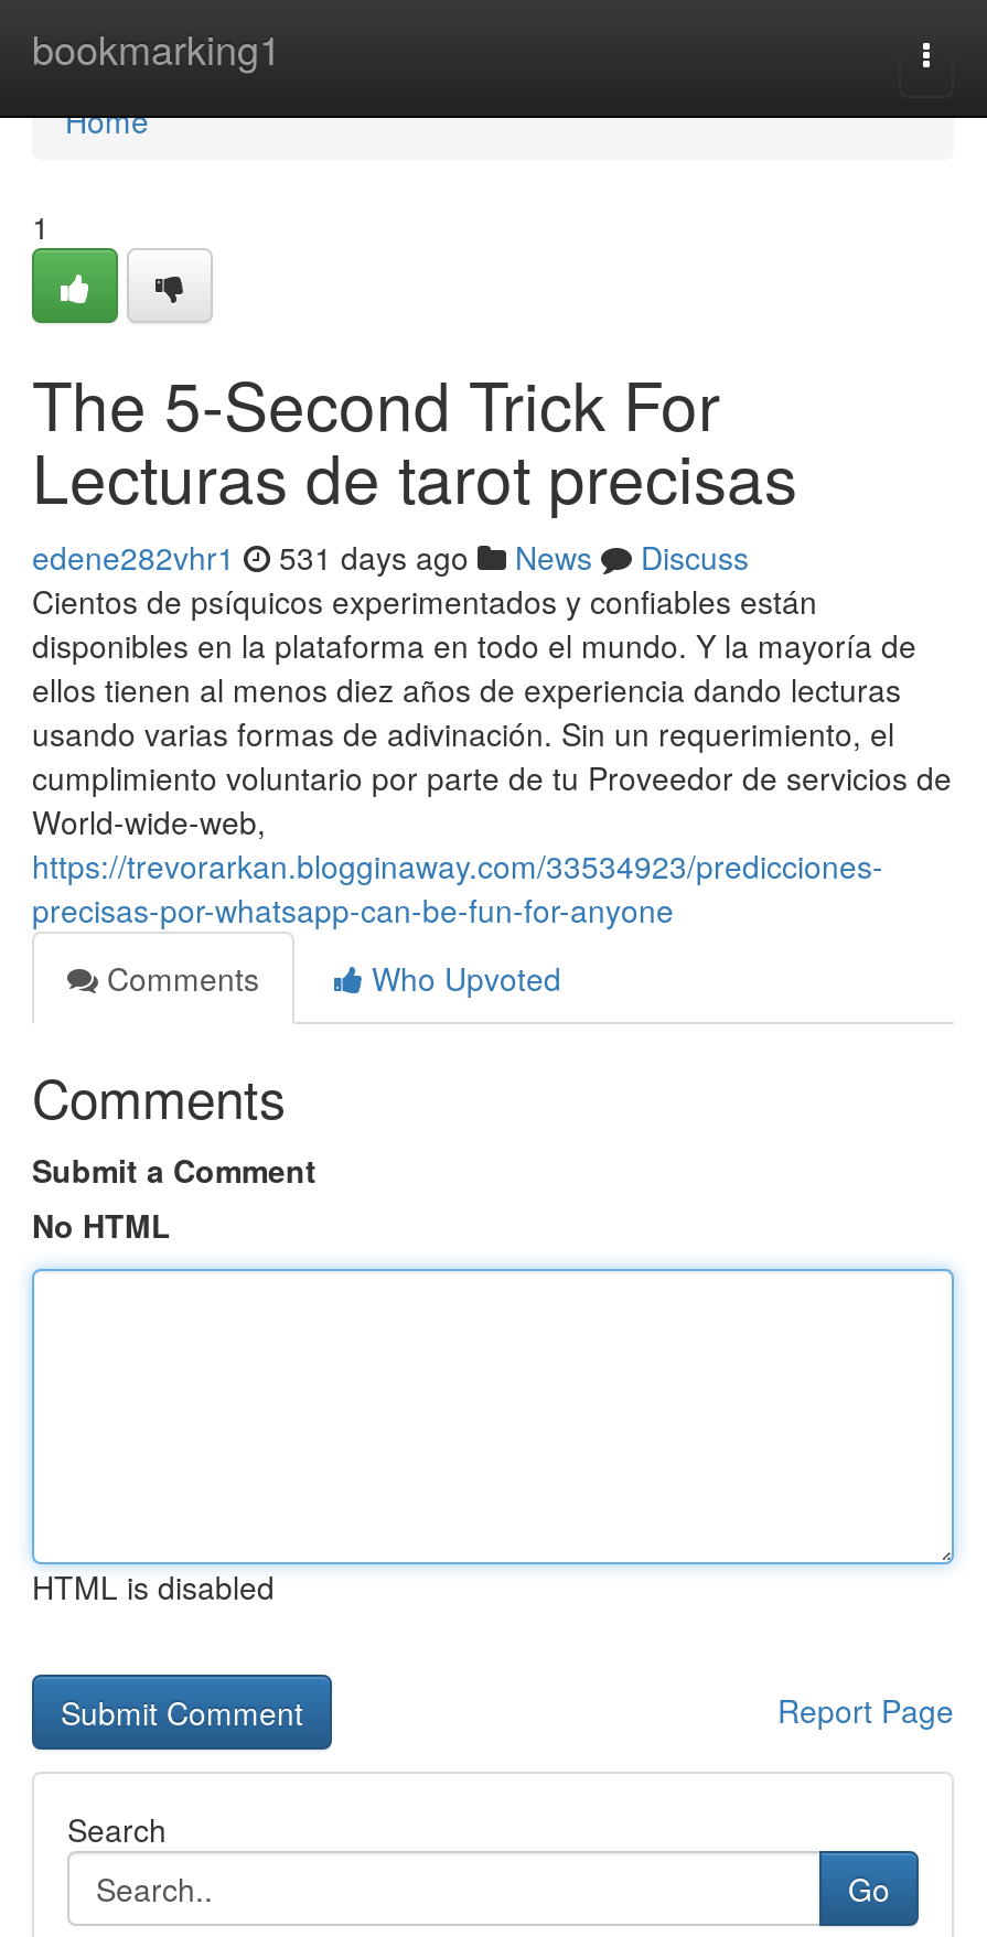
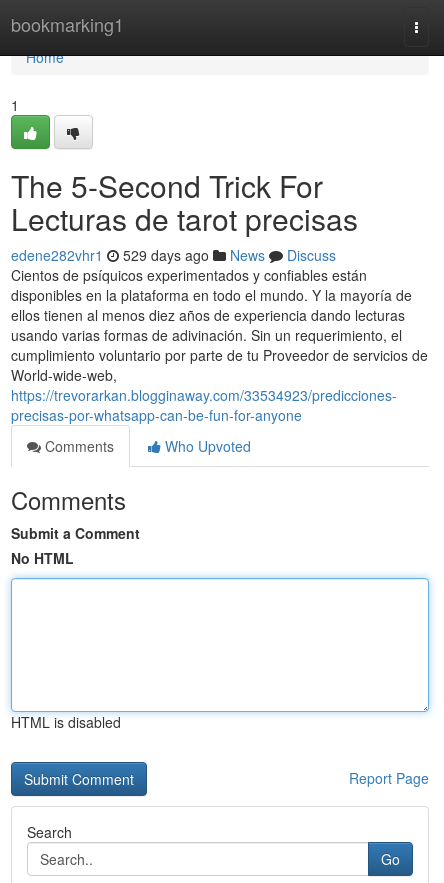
[32,535,749,579] edene282vhr1 531 days ago News Discuss -> [11,245,336,265] edene282vhr1 529 days ago News Discuss

